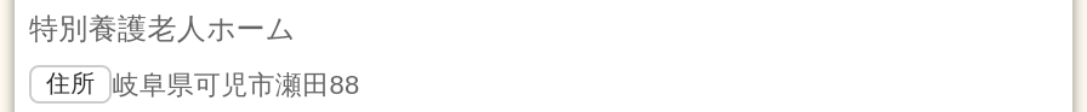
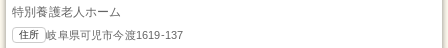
[113,70,360,99] 岐阜県可児市瀬田88 -> [46,29,183,41] 岐阜県可児市今渡1619-137

